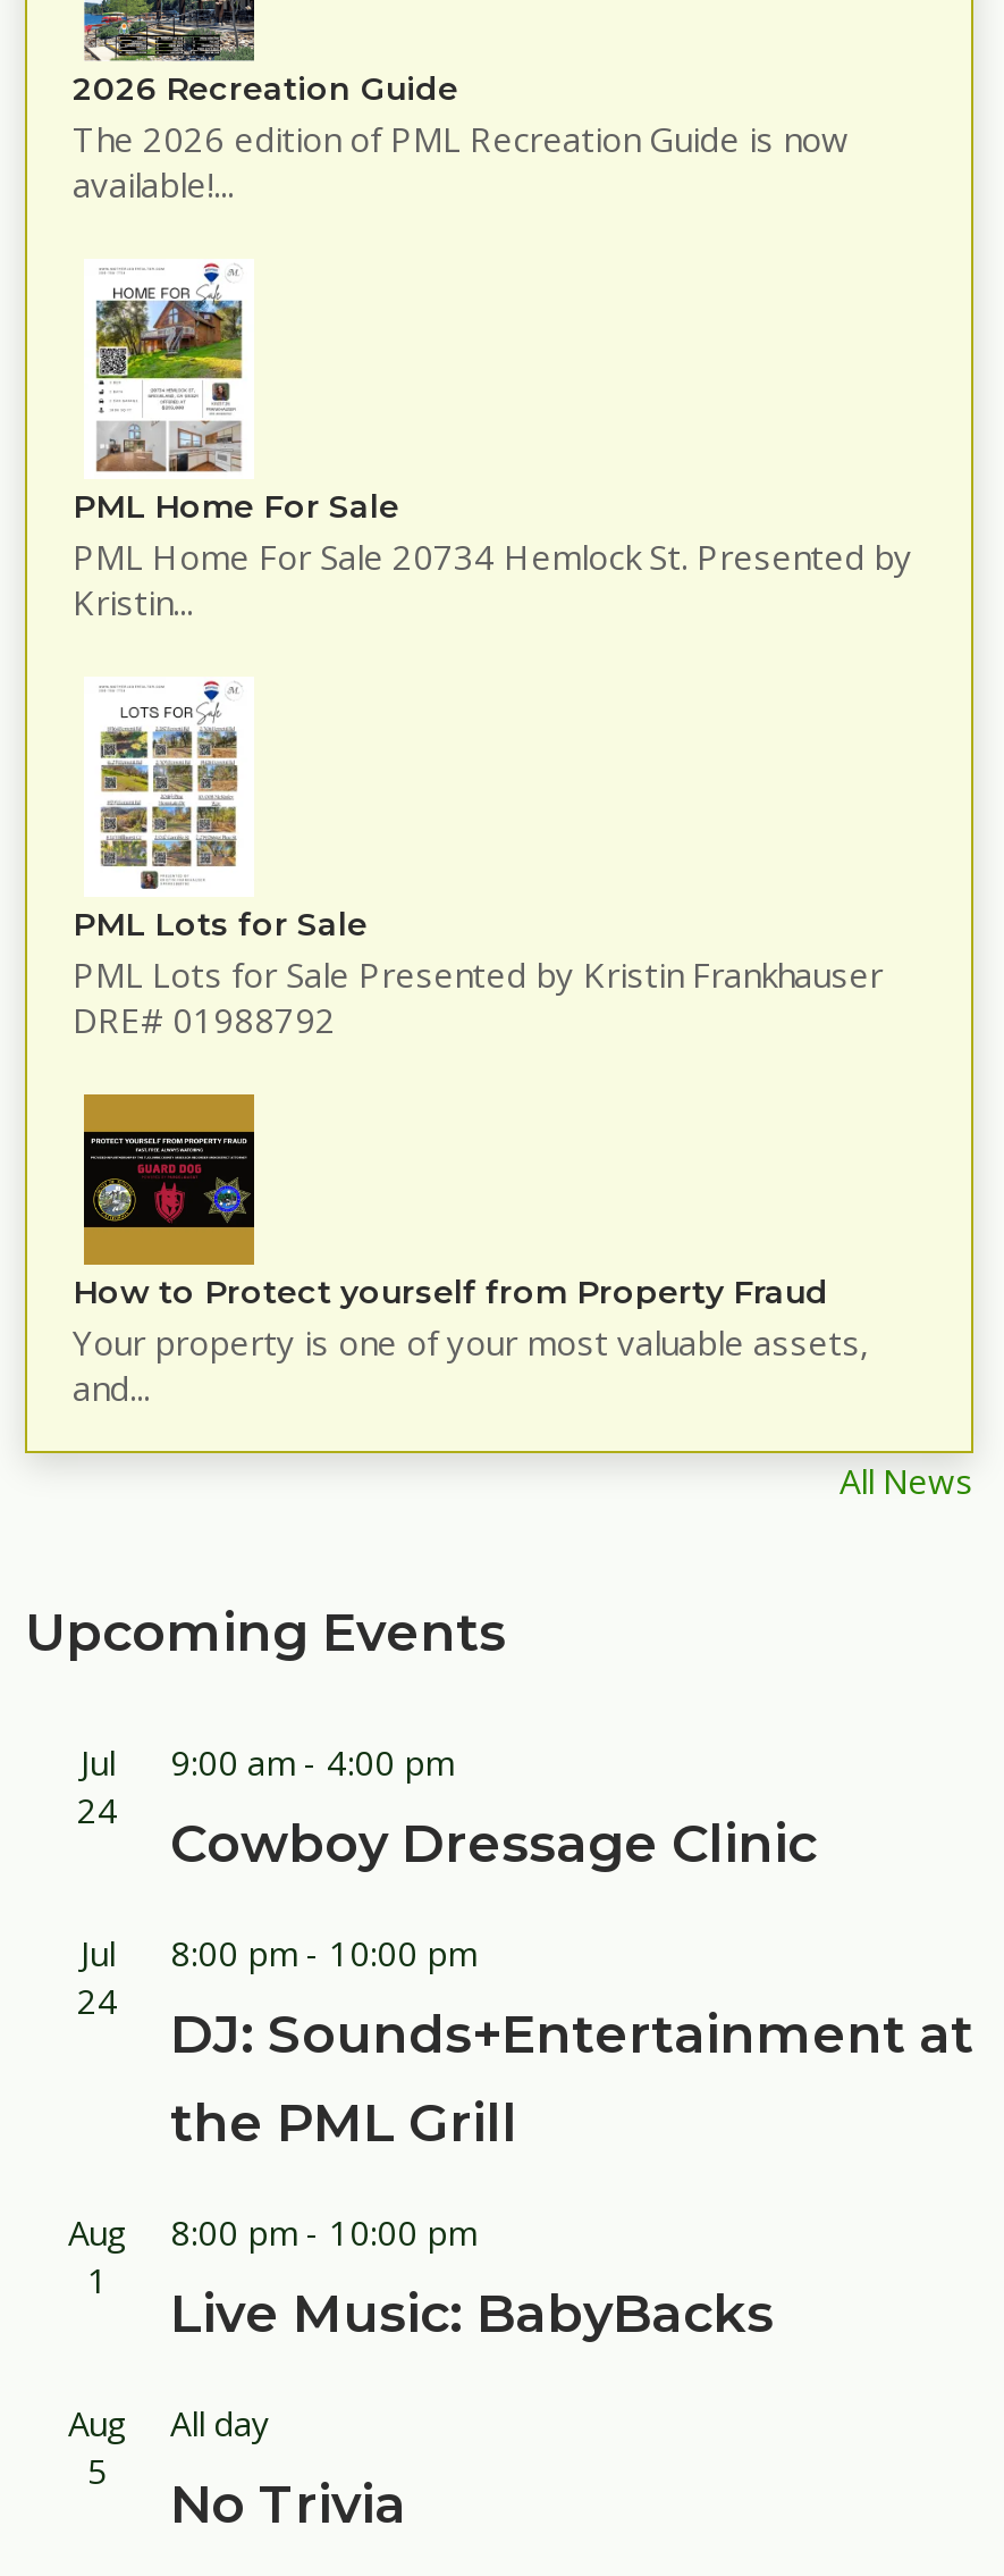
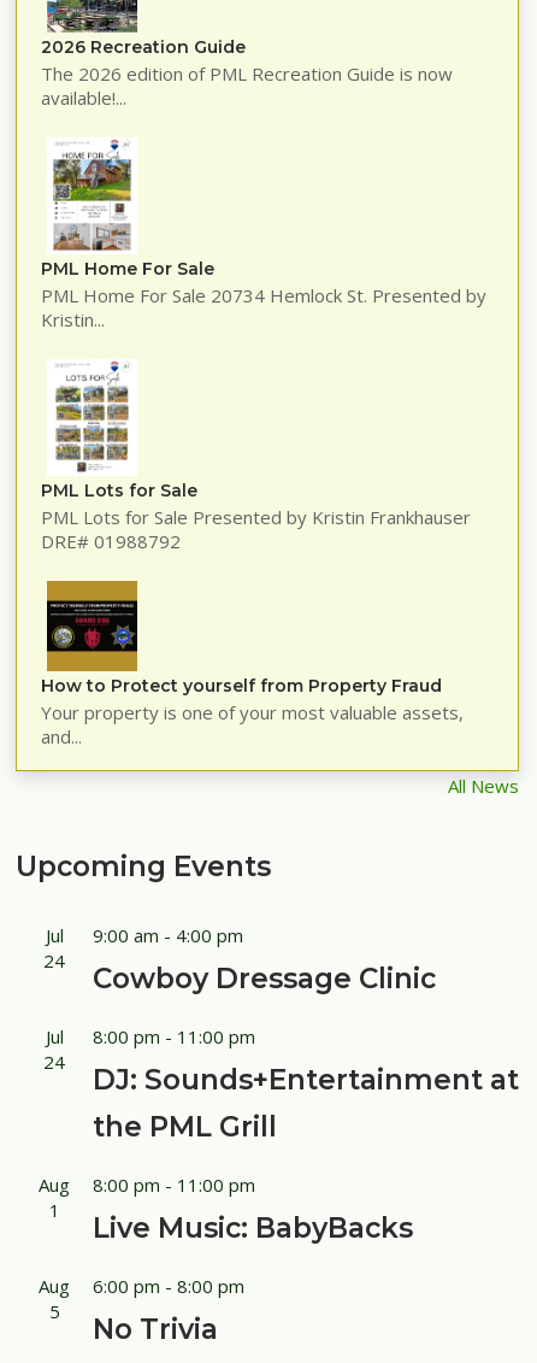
[81,1930,476,1976] Jul 8:00 pm - 10:00 pm -> [45,1025,255,1049] Jul 8:00 pm - 11:00 pm
[68,2210,476,2255] Aug 8:00 pm - 10:00 pm -> [39,1173,255,1197] Aug 8:00 pm - 11:00 pm
[170,2400,270,2446] All day -> [93,1274,244,1298] 6:00 pm - 8:00 pm

